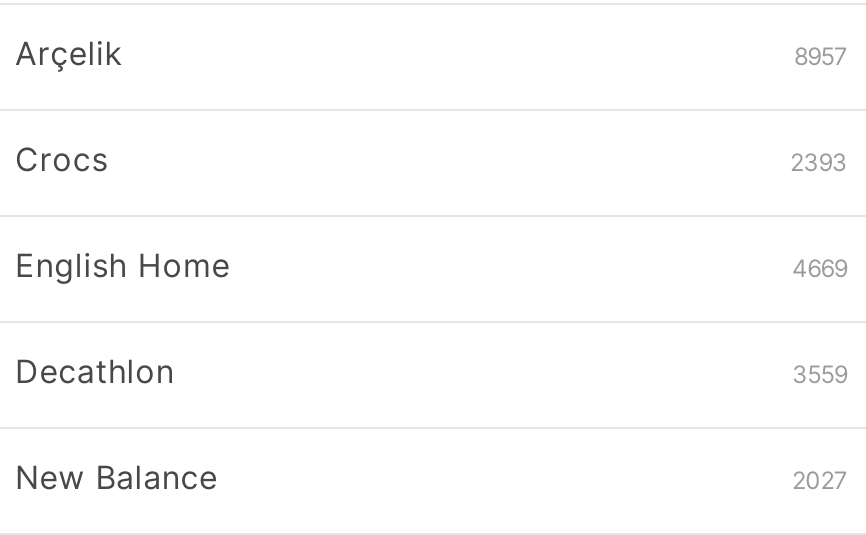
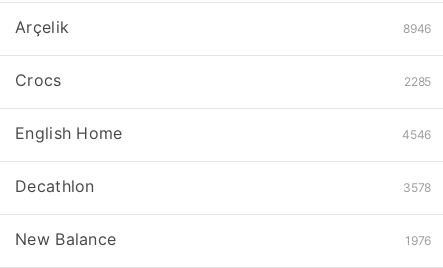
[794,41,847,71] 8957 -> [403,21,431,36] 8946
[790,147,847,177] 2393 -> [404,74,431,89] 2285
[792,253,847,283] 4669 -> [402,127,431,142] 4546
[792,359,847,389] 3559 -> [403,180,431,195] 3578
[792,465,847,495] 2027 -> [405,233,431,248] 1976

